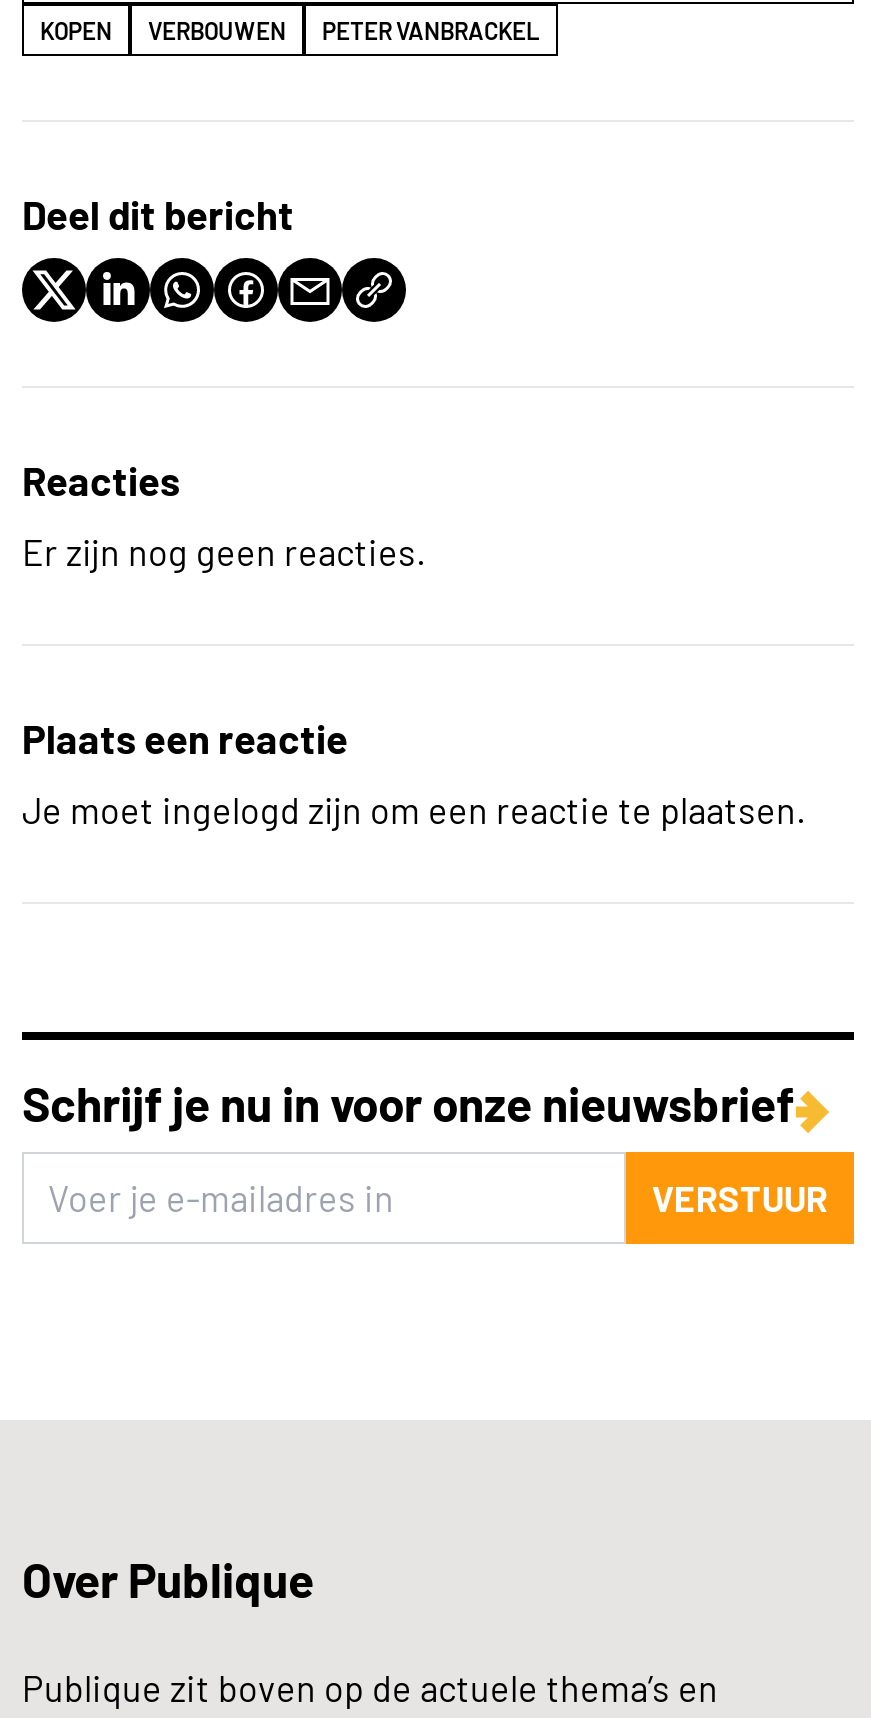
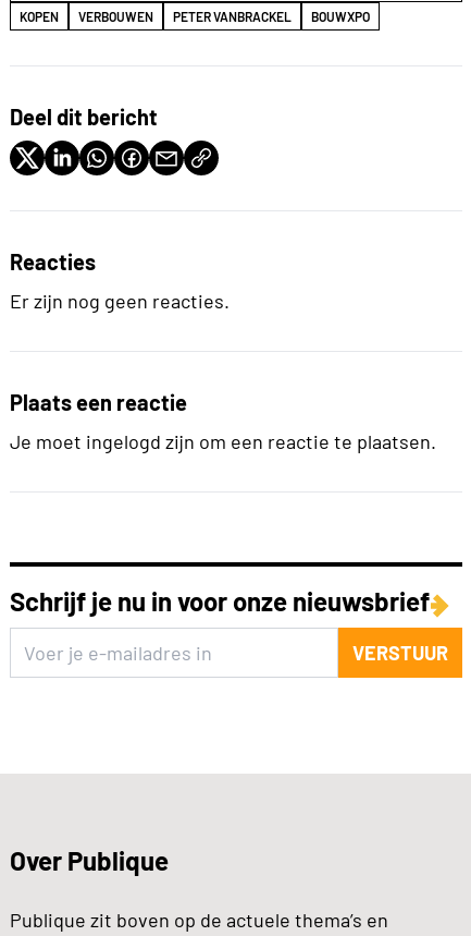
none -> [311,8,370,24] BOUWXPO

